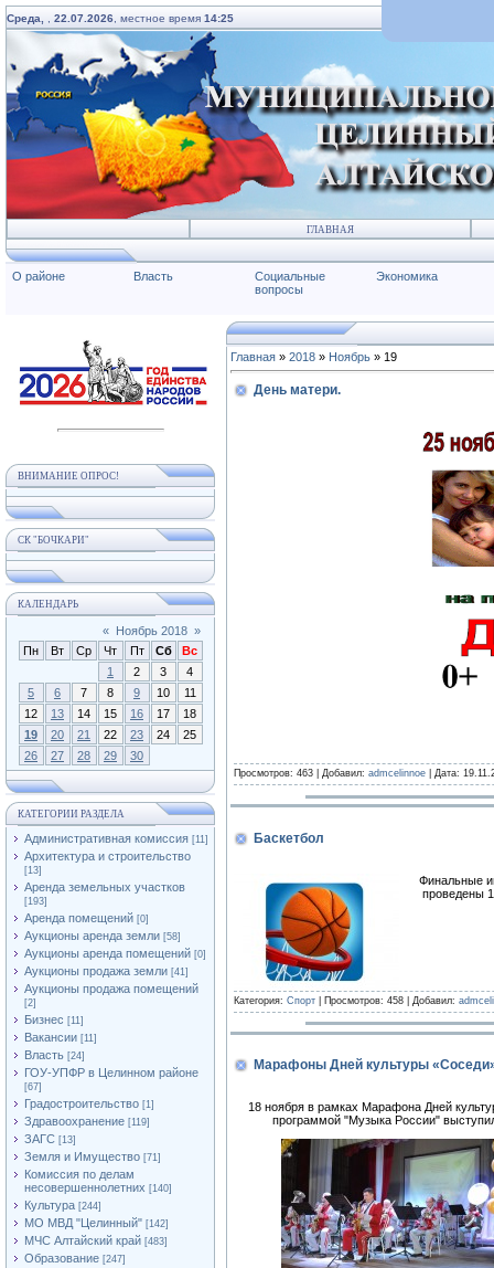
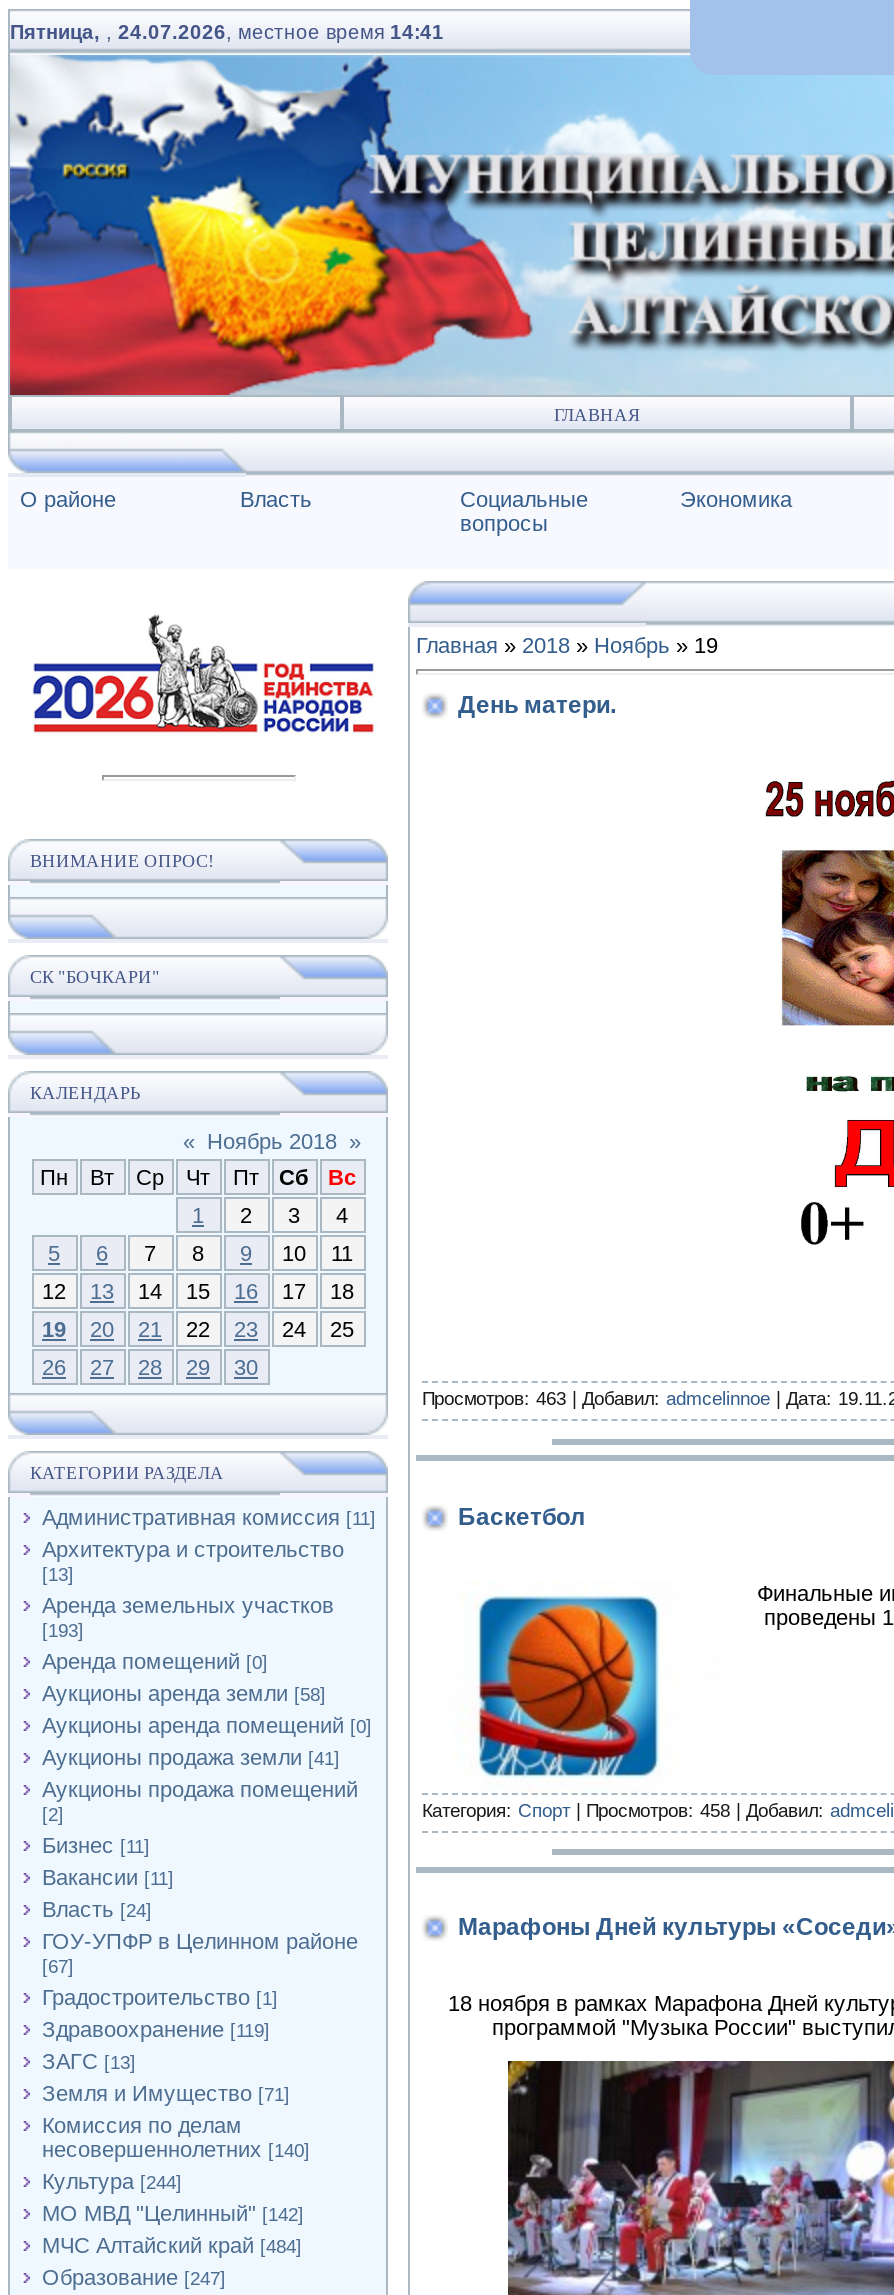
[7,12,234,24] Среда,, 22.07.2026, местное время 14:25 -> [10,21,444,43] Пятница,, 24.07.2026, местное время 14:41
[24,1234,168,1247] МЧС Алтайский край [483] -> [42,2233,302,2257] МЧС Алтайский край [484]

